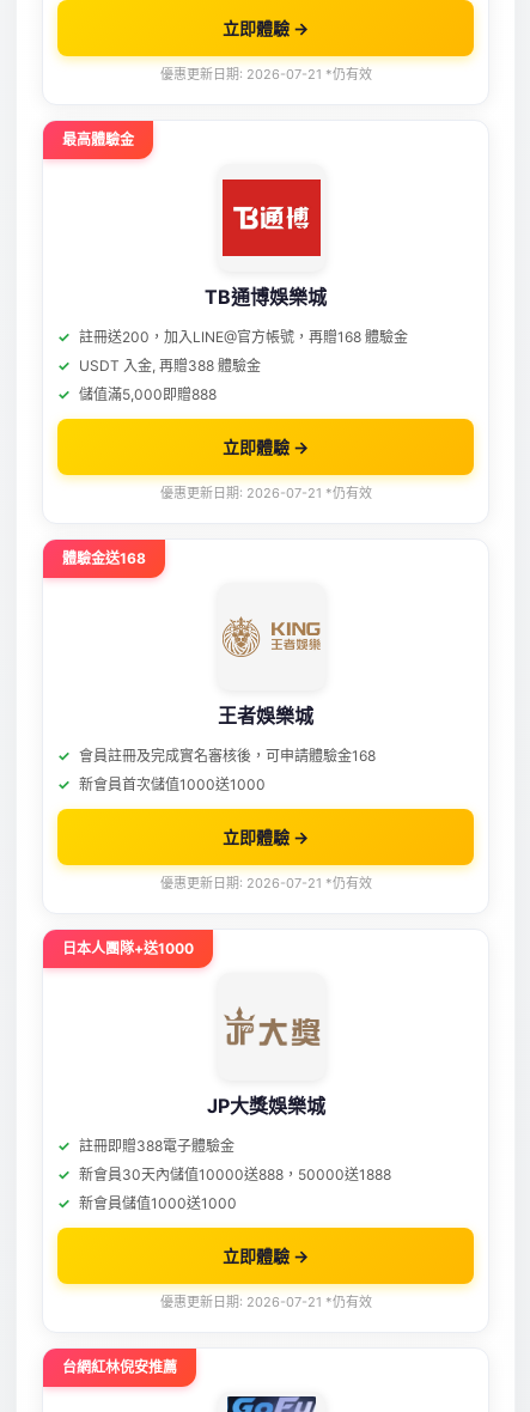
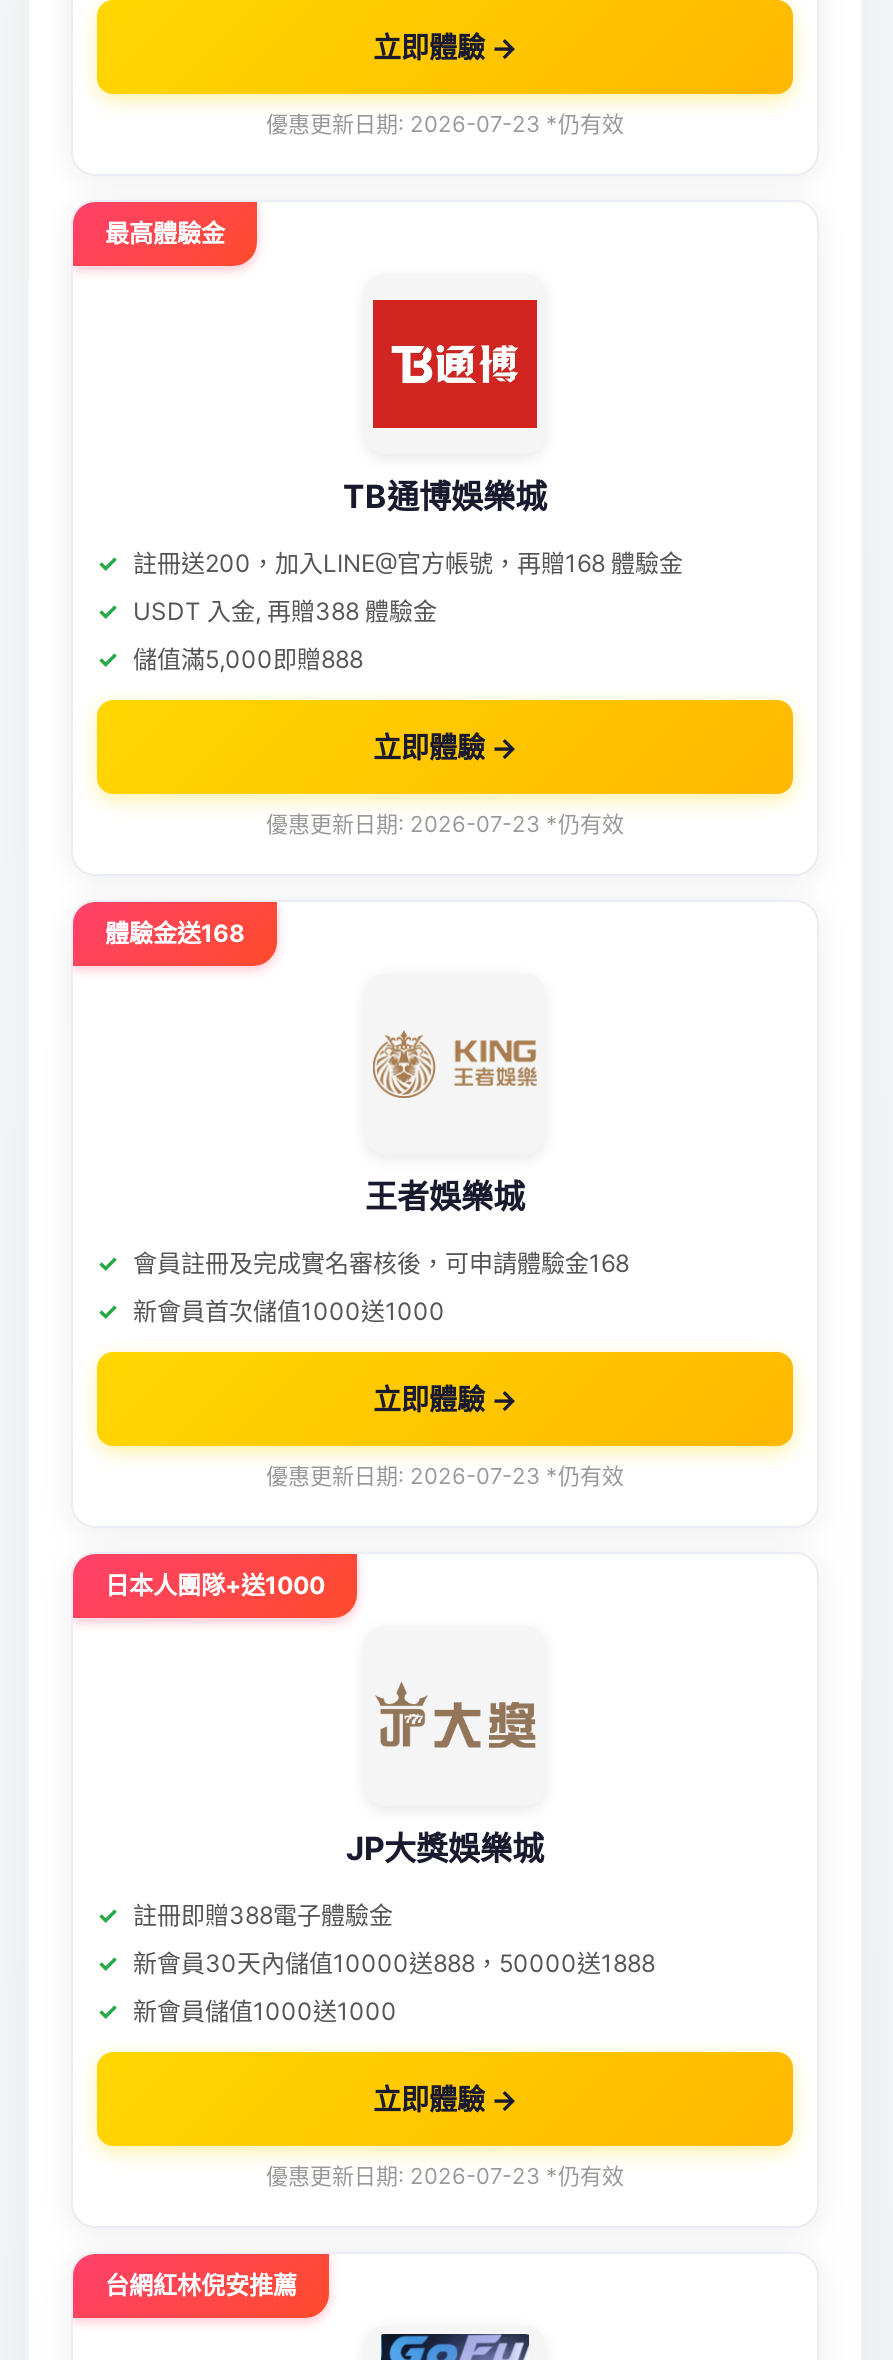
[160,66,371,83] 優惠更新日期: 2026-07-21 *仍有效 -> [266,110,624,138] 優惠更新日期: 2026-07-23 *仍有效
[160,485,371,501] 優惠更新日期: 2026-07-21 *仍有效 -> [266,810,624,838] 優惠更新日期: 2026-07-23 *仍有效
[160,875,371,891] 優惠更新日期: 2026-07-21 *仍有效 -> [266,1462,624,1490] 優惠更新日期: 2026-07-23 *仍有效
[160,1294,371,1310] 優惠更新日期: 2026-07-21 *仍有效 -> [266,2162,624,2190] 優惠更新日期: 2026-07-23 *仍有效

